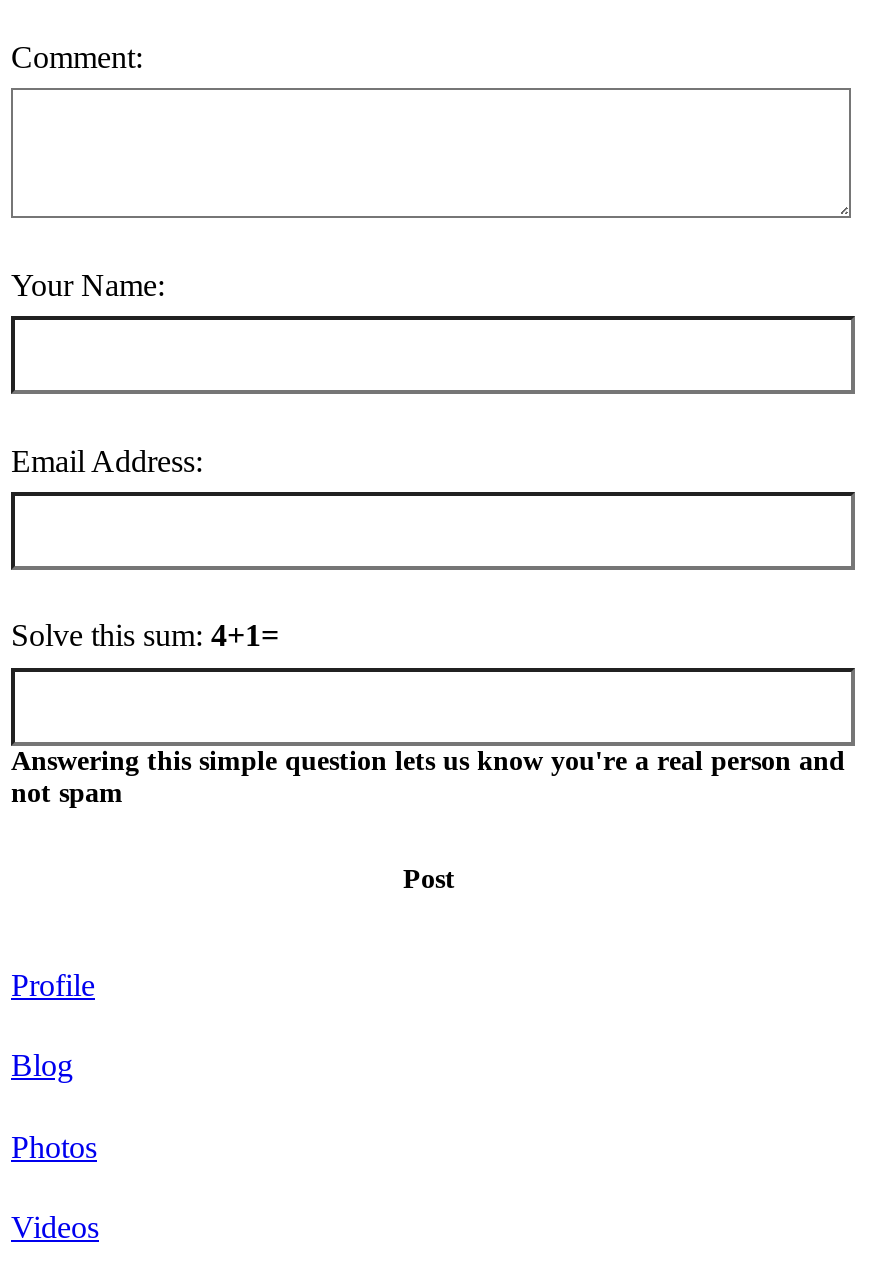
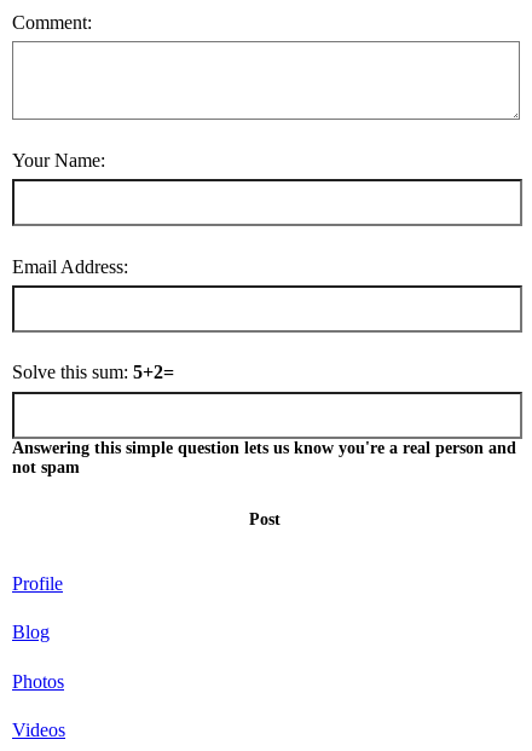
[11,619,279,653] Solve this sum: 4+1= -> [12,362,174,383] Solve this sum: 5+2=

